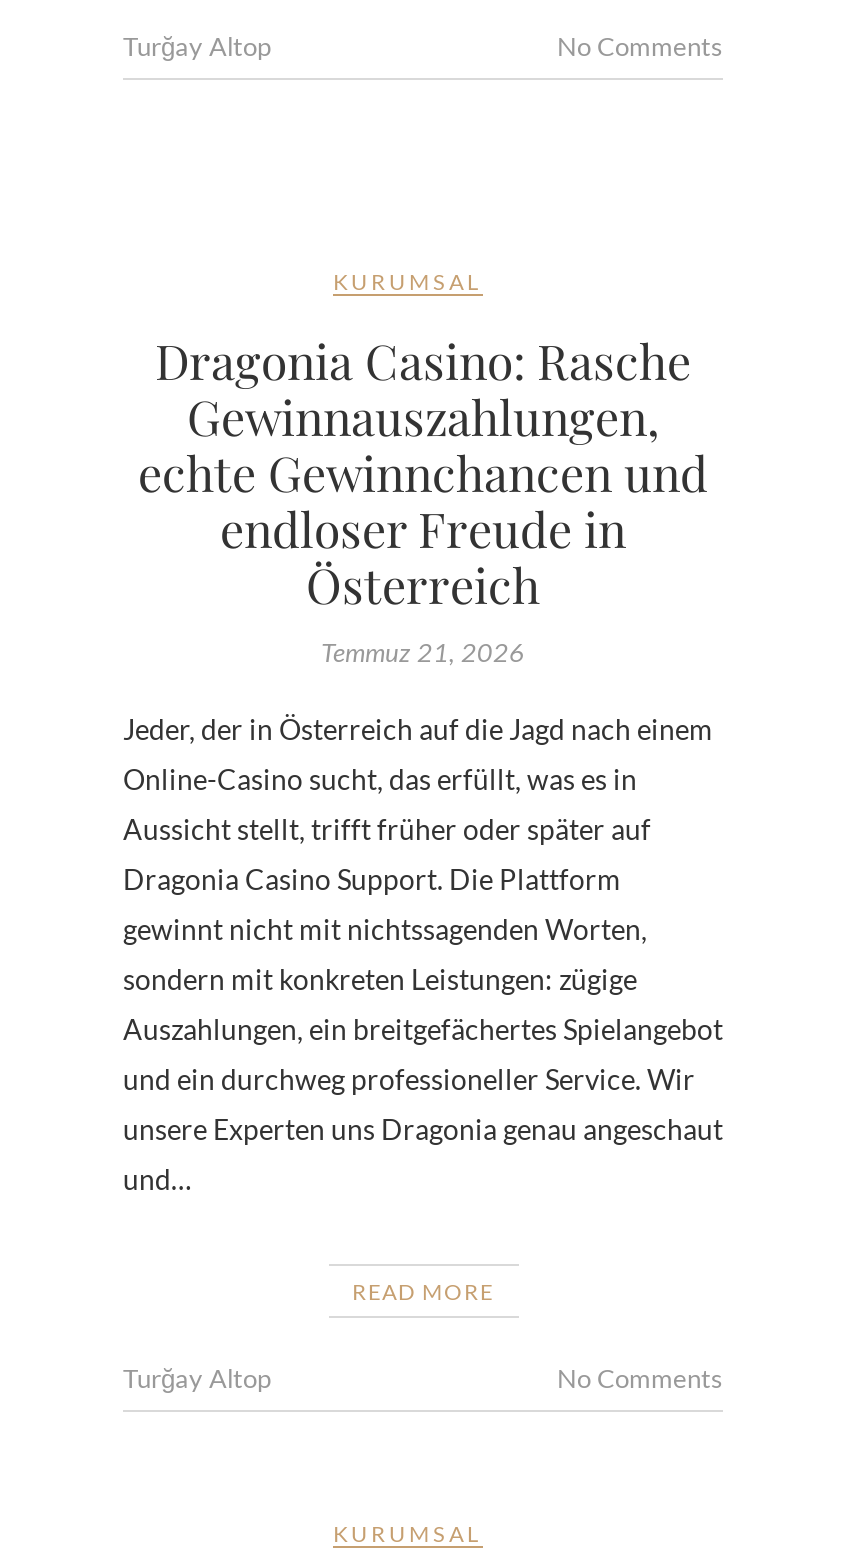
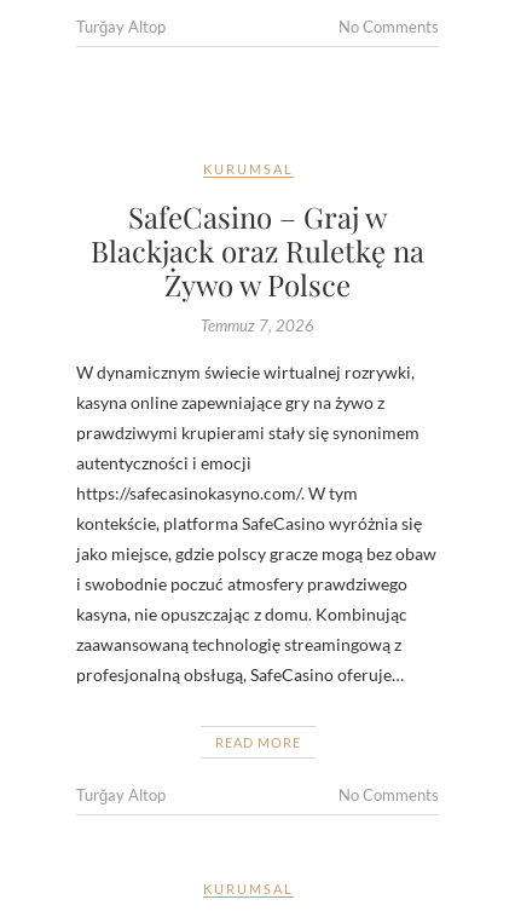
[123,328,723,1196] Dragonia Casino: Rasche | Gewinnauszahlungen, | echte Gewinnchancen und | endloser Freude in | Österreich | Temmuz 21, 2026 | Jeder, der in Österreich auf die Jagd nach einem | Online-Casino sucht, das erfüllt, was es in | Aussicht stellt, trifft früher oder später auf | Dragonia Casino Support. Die Plattform | gewinnt nicht mit nichtssagenden Worten, | sondern mit konkreten Leistungen: zügige | Auszahlungen, ein breitgefächertes Spielangebot | und ein durchweg professioneller Service. Wir | unsere Experten uns Dragonia genau angeschaut | und… -> [76,197,436,685] SafeCasino – Graj w | Blackjack oraz Ruletkę na | Żywo w Polsce | Temmuz 7, 2026 | W dynamicznym świecie wirtualnej rozrywki, | kasyna online zapewniające gry na żywo z | prawdziwymi krupierami stały się synonimem | autentyczności i emocji | https://safecasinokasyno.com/. W tym | kontekście, platforma SafeCasino wyróżnia się | jako miejsce, gdzie polscy gracze mogą bez obaw | i swobodnie poczuć atmosfery prawdziwego | kasyna, nie opuszczając z domu. Kombinując | zaawansowaną technologię streamingową z | profesjonalną obsługą, SafeCasino oferuje…

